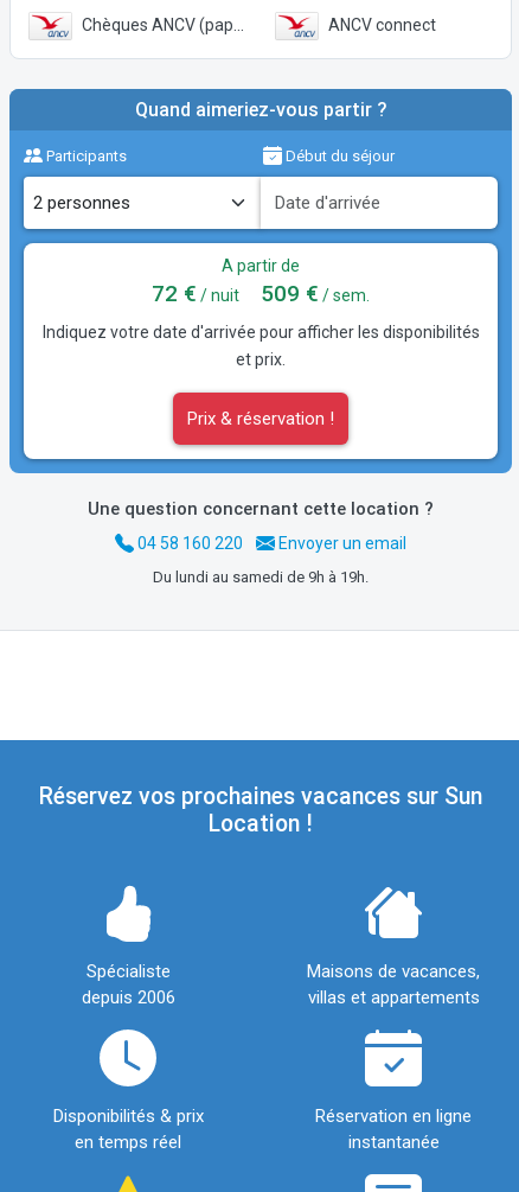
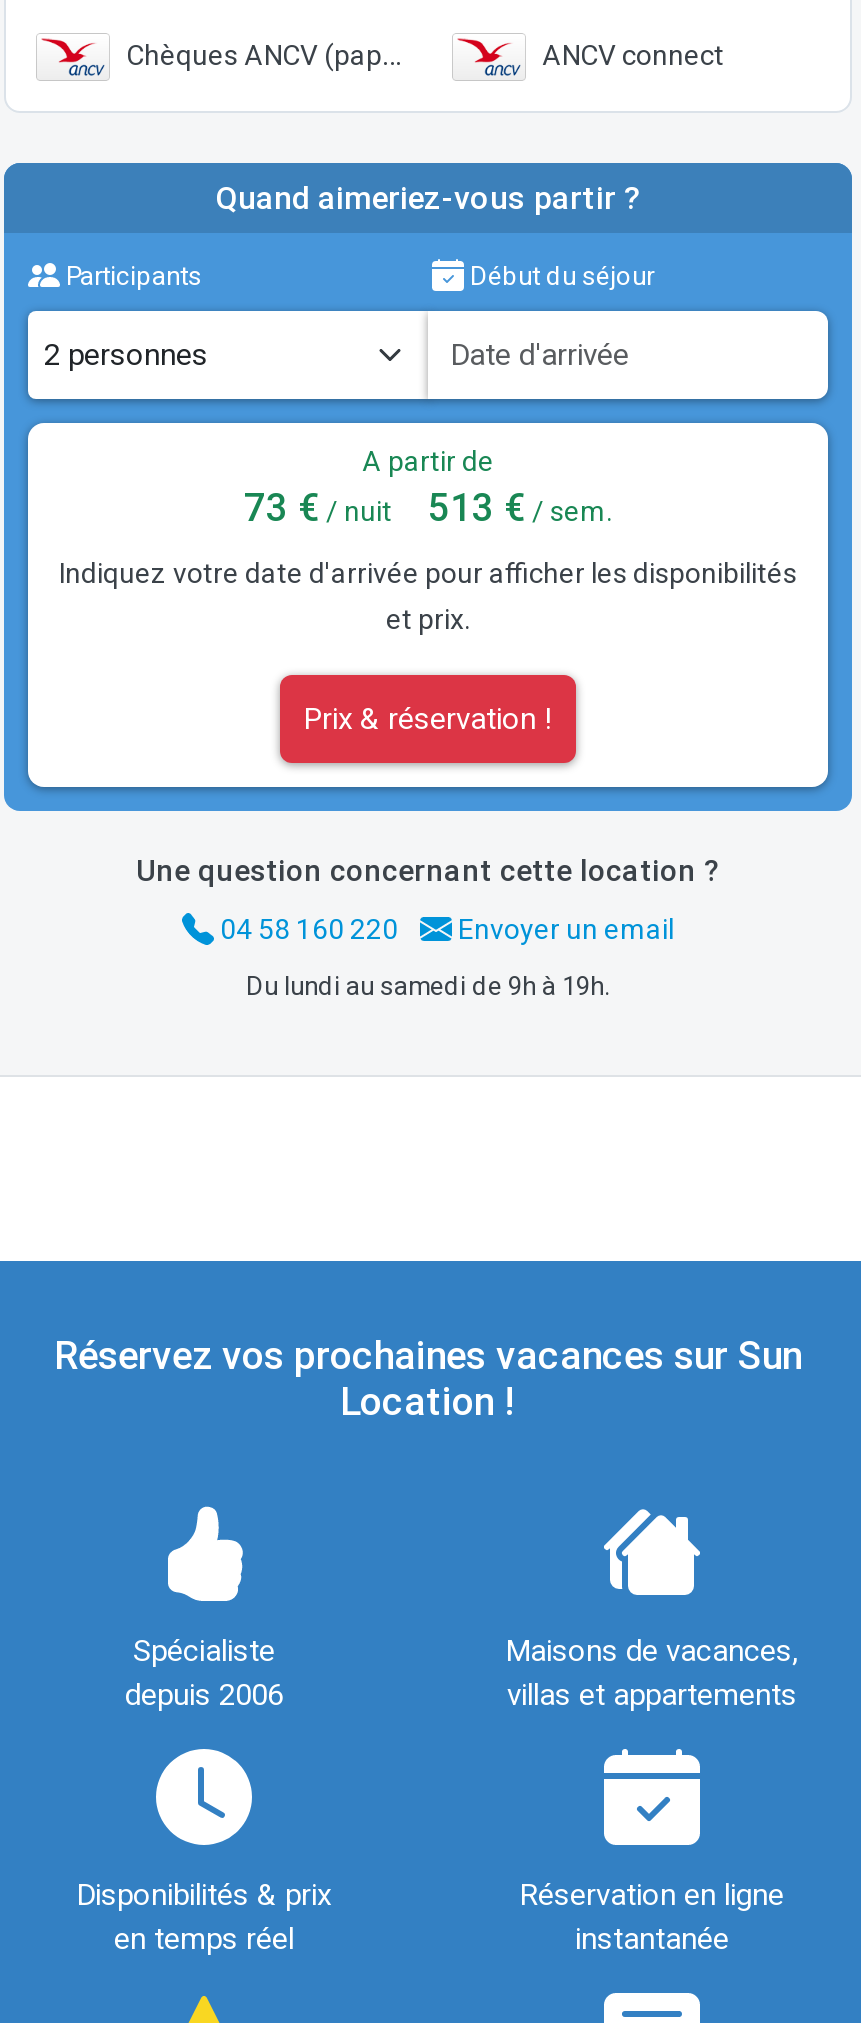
[152,280,239,307] 72 €/ nuit -> [244,485,392,531] 73 €/ nuit
[261,280,370,307] 509 €/ sem. -> [428,485,612,531] 513 €/ sem.

